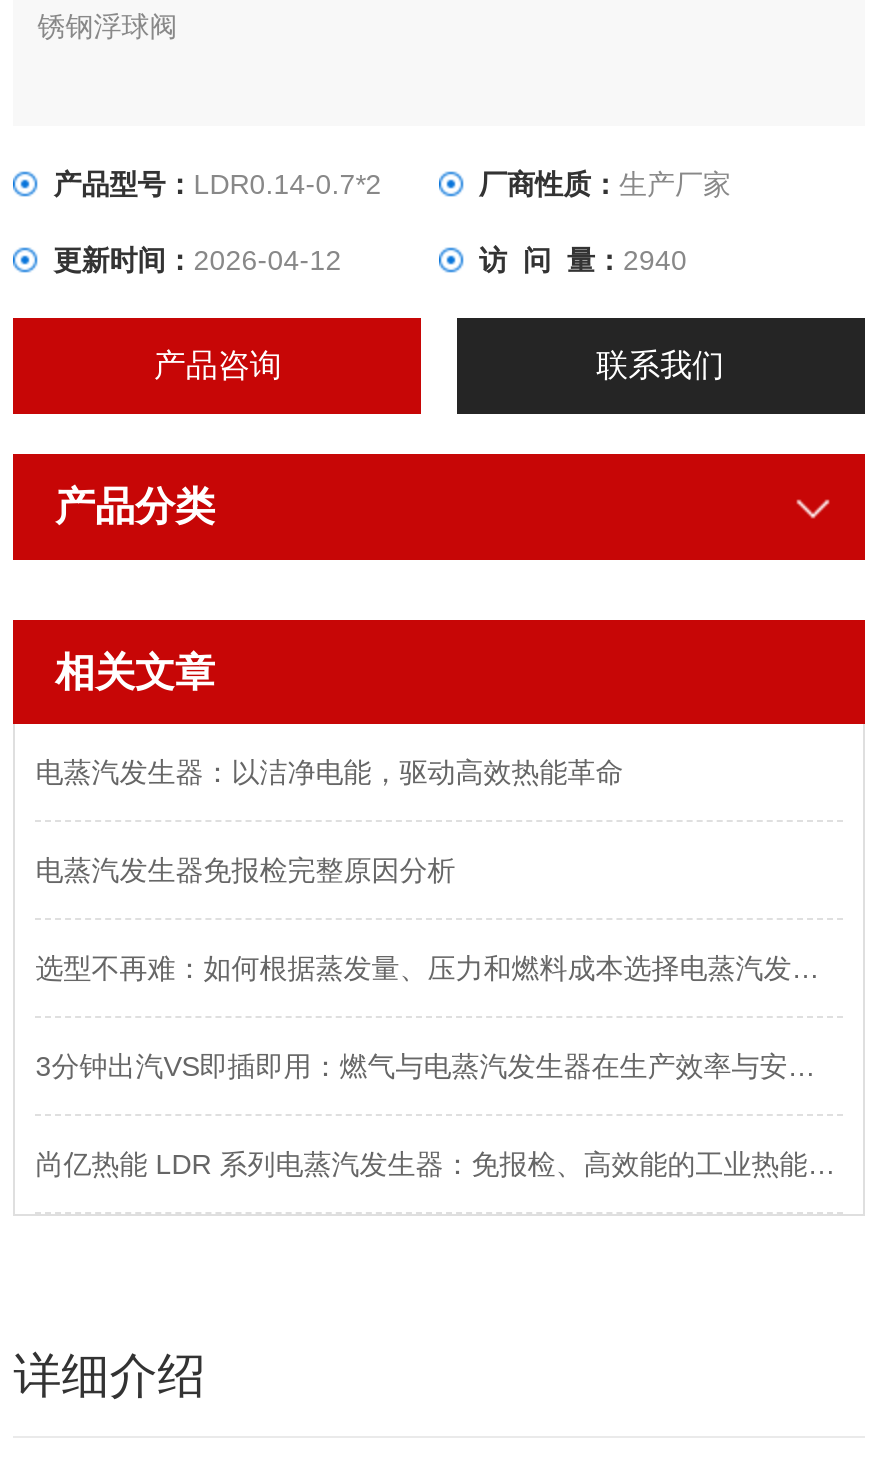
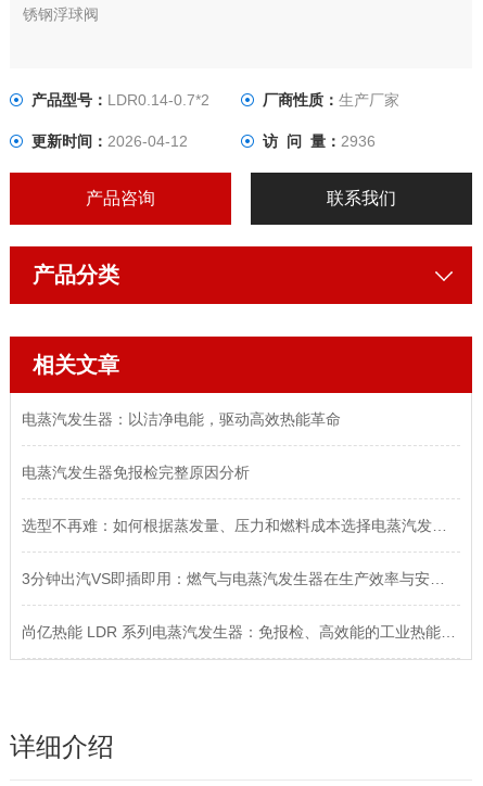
[479,245,687,277] 访 问 量：2940 -> [263,133,376,150] 访 问 量：2936

